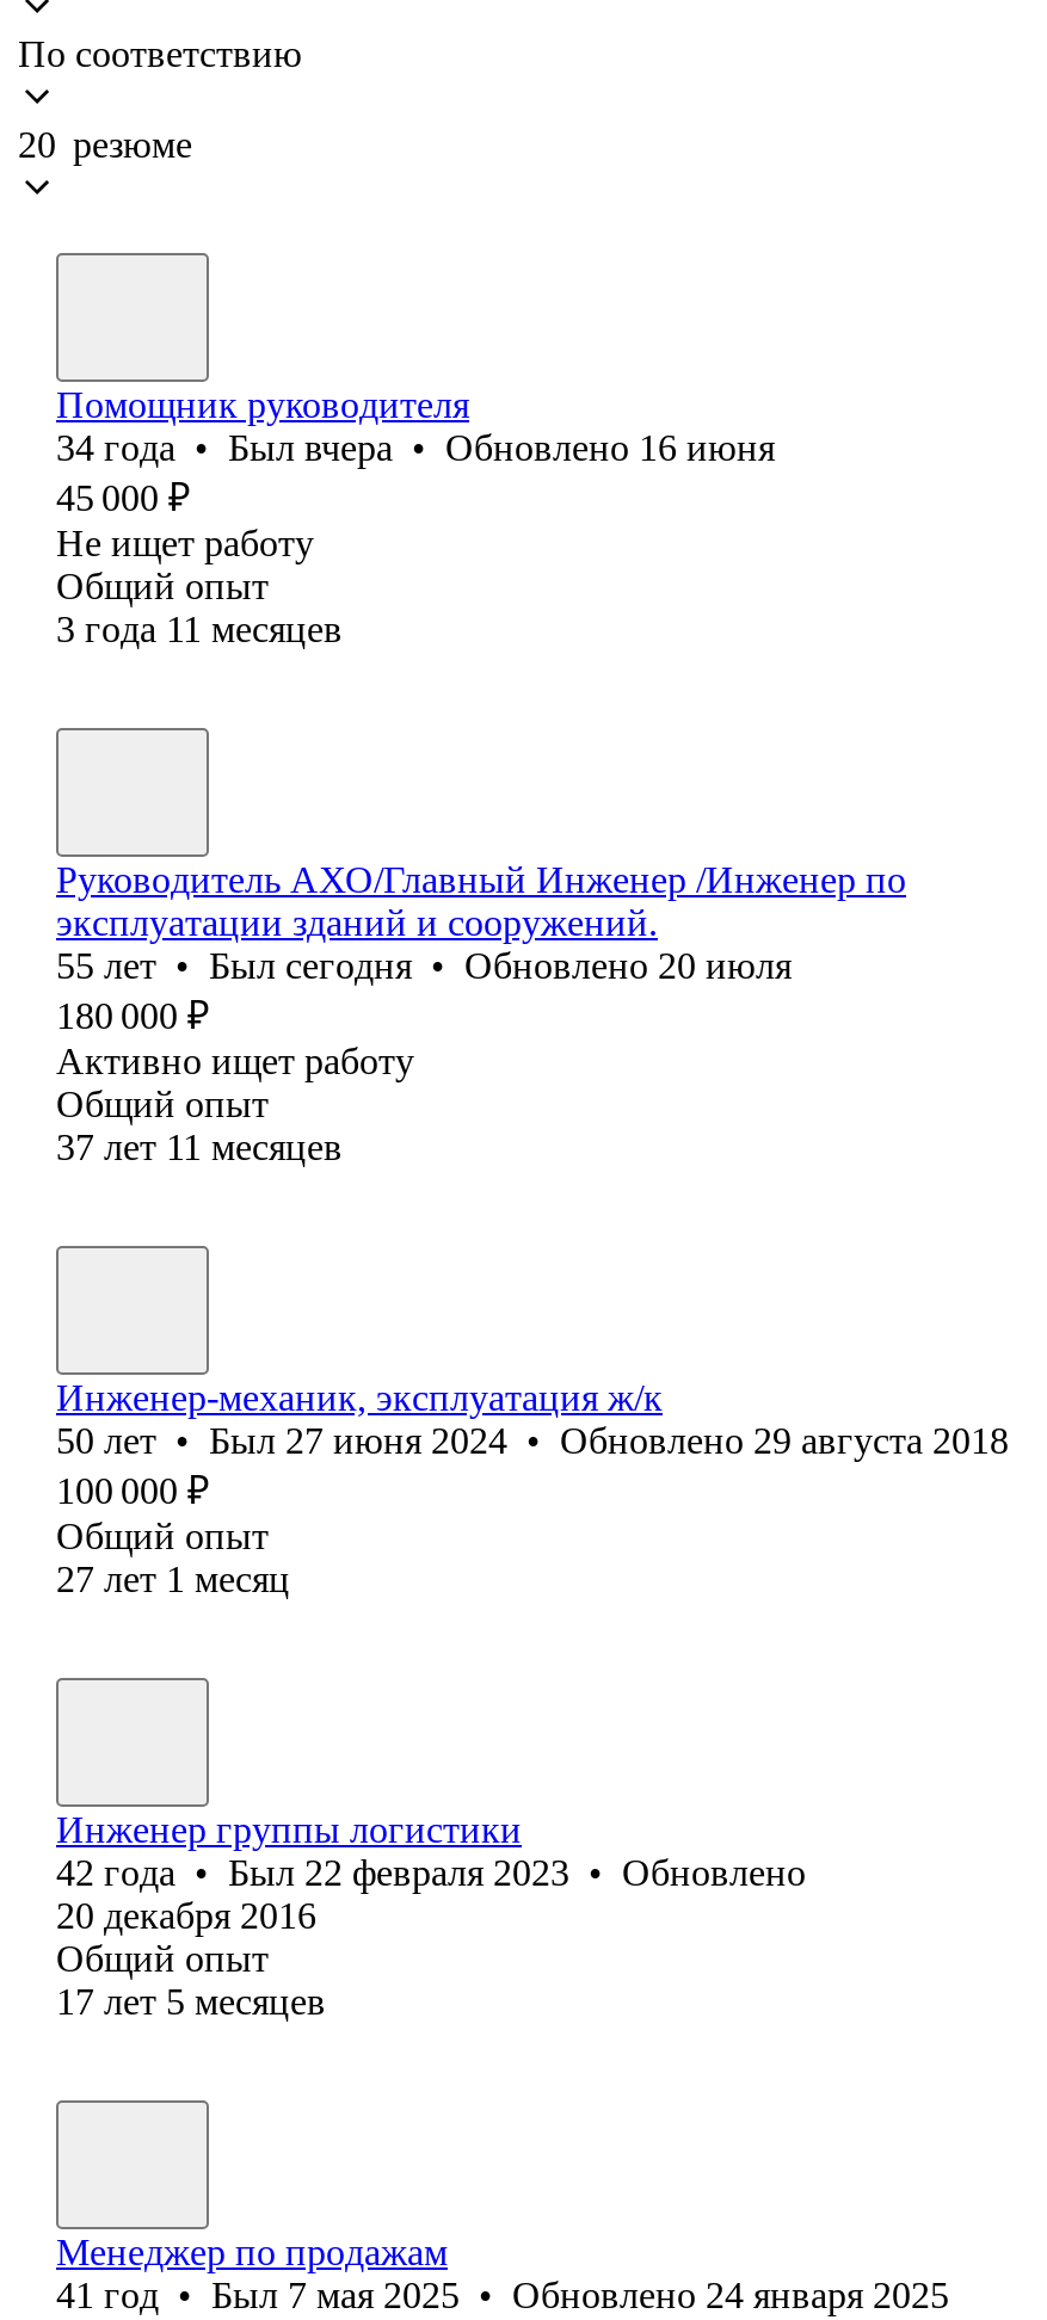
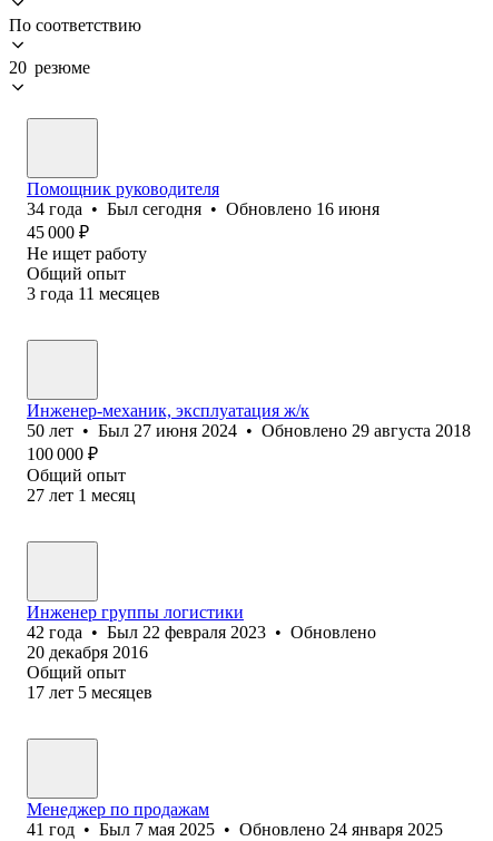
[56,427,775,468] 34 года • Был вчера • Обновлено 16 июня -> [27,199,379,218] 34 года • Был сегодня • Обновлено 16 июня
[56,859,906,1167] Руководитель АХО/Главный Инженер /Инженер по | эксплуатации зданий и сооружений. | 55 лет • Был сегодня • Обновлено 20 июля | 180 000 ₽ | Активно ищет работу | Общий опыт | 37 лет 11 месяцев -> none

